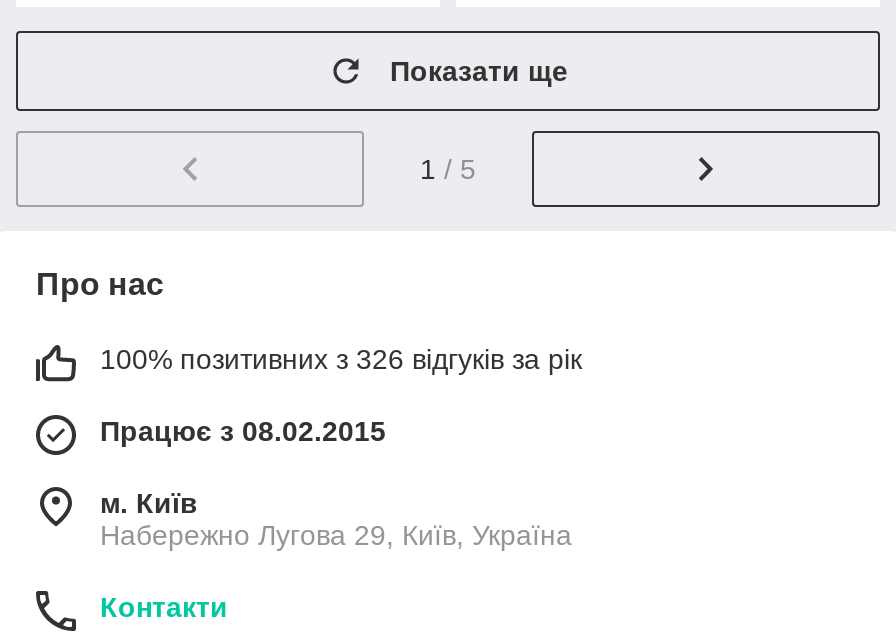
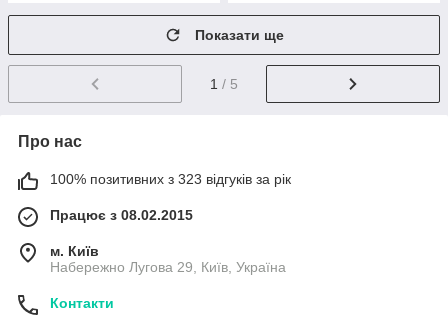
[100,343,582,375] 100% позитивних з 326 відгуків за рік -> [50,171,291,187] 100% позитивних з 323 відгуків за рік

